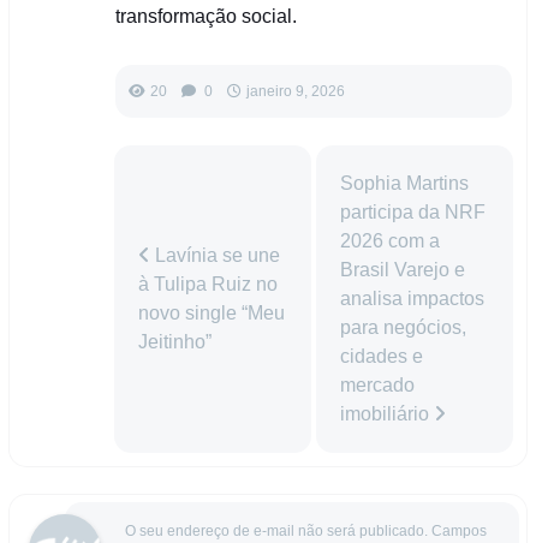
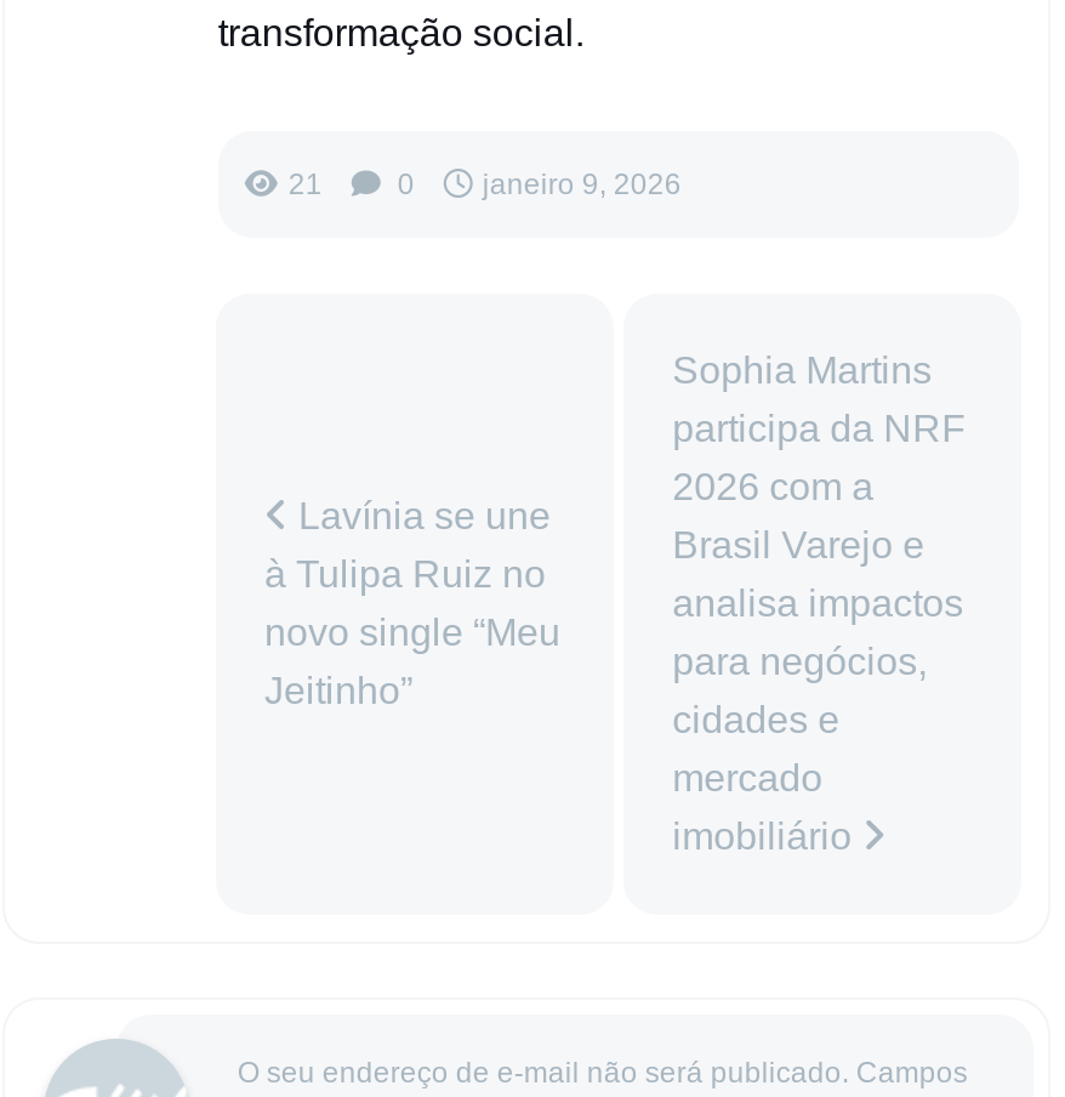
[150,83,345,100] 20 0 janeiro 9, 2026 -> [288,167,681,201] 21 0 janeiro 9, 2026

